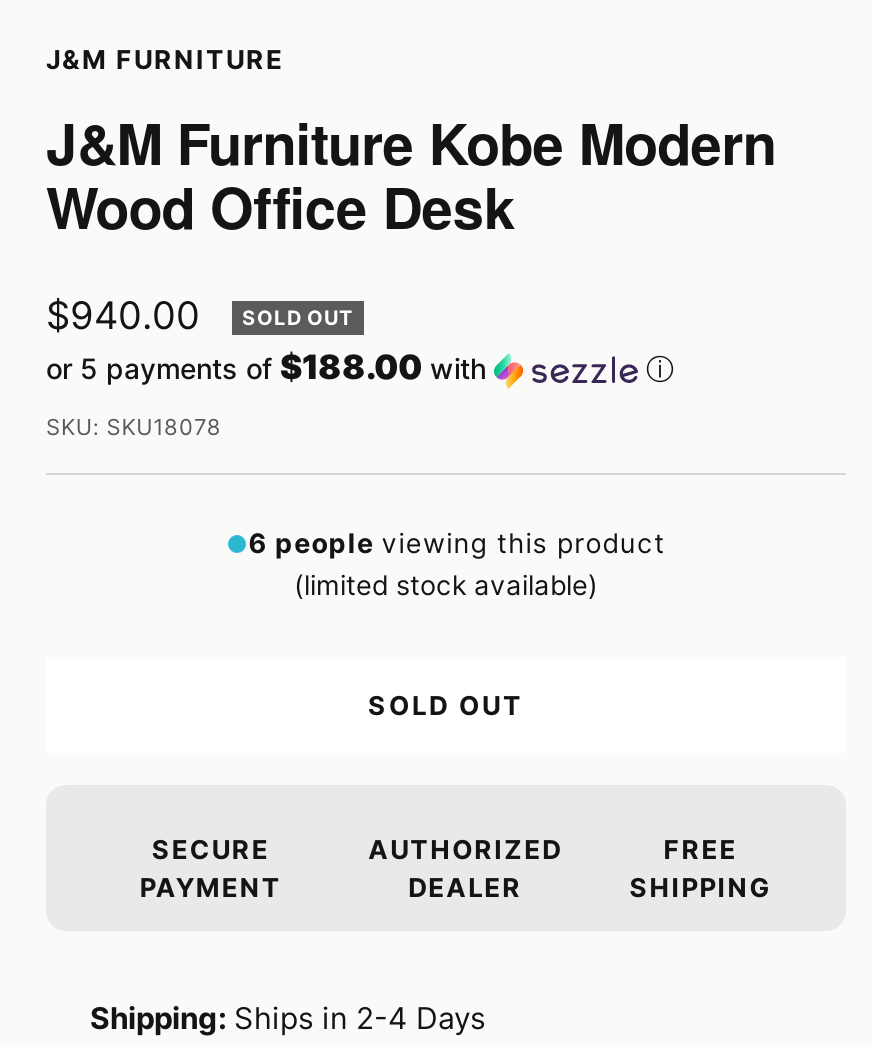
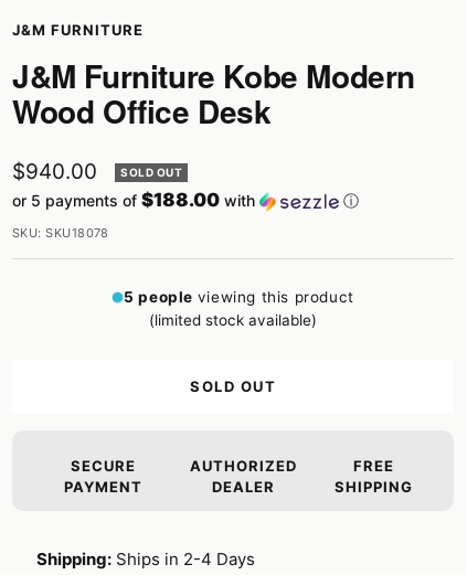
[249,527,665,559] 6 people viewing this product -> [124,288,354,306] 5 people viewing this product

